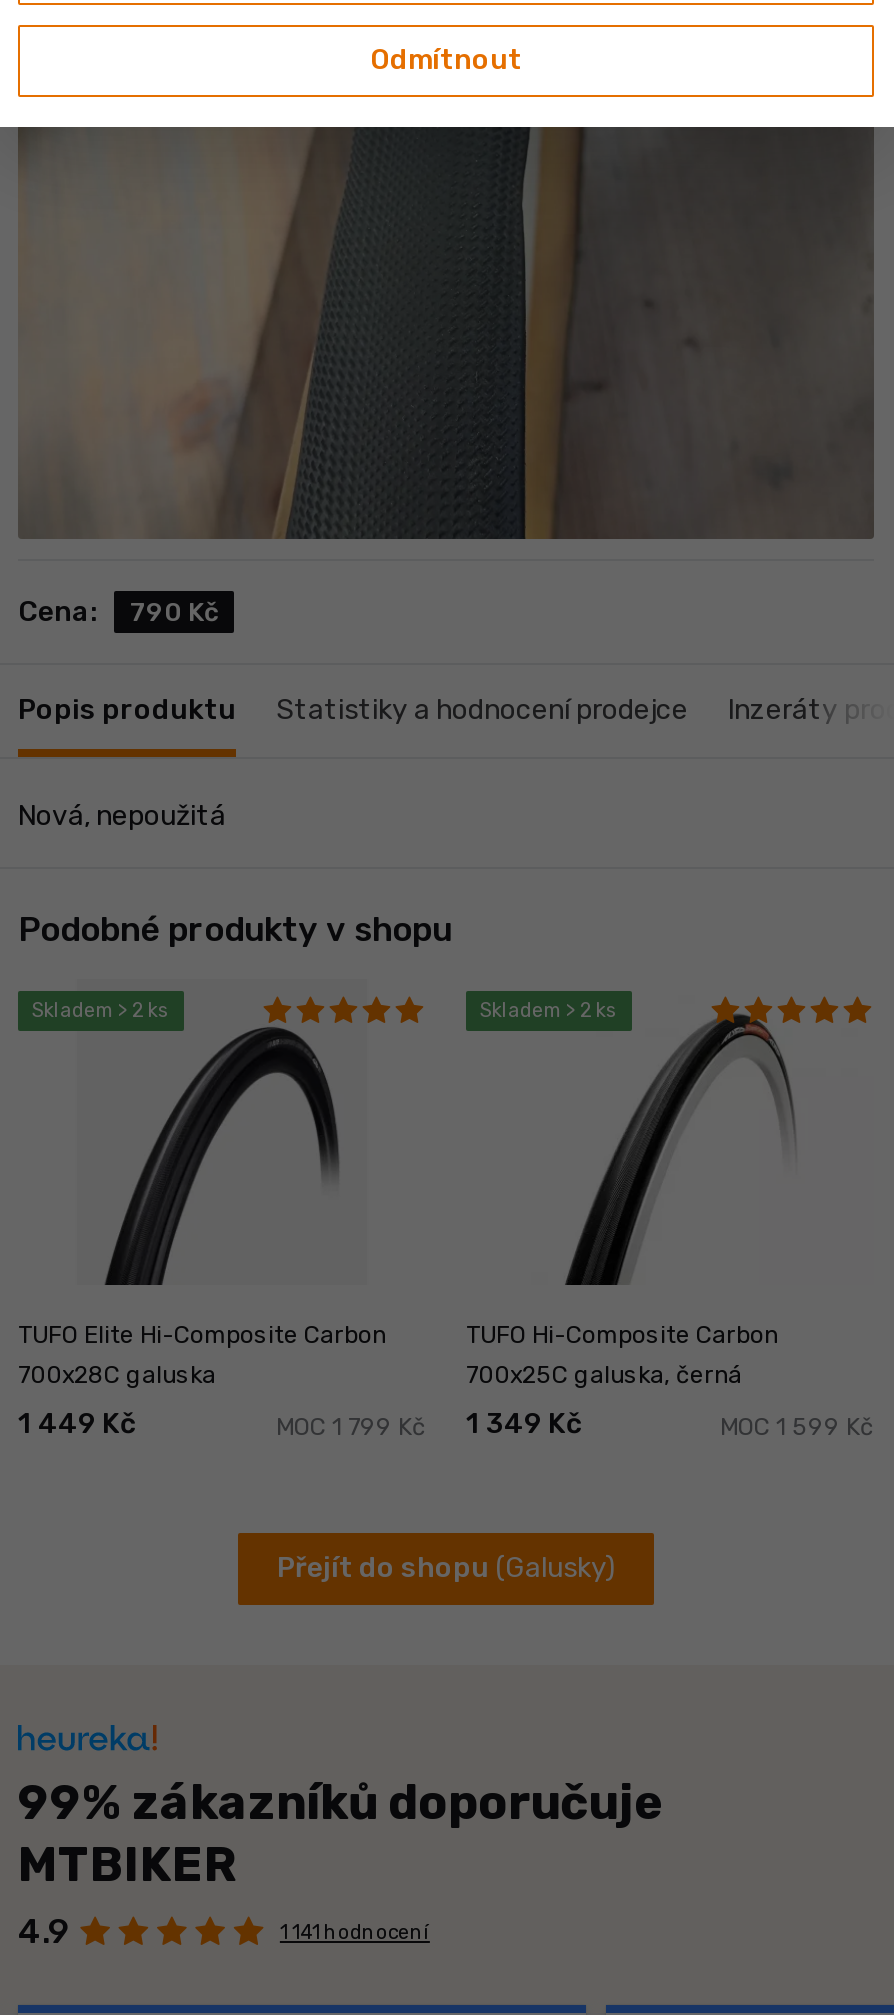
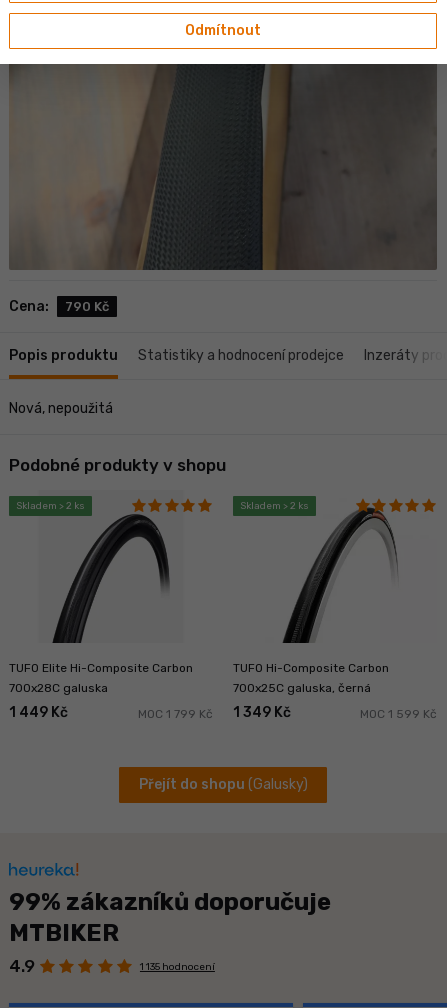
[280,1920,430,1944] 1 141 hodnocení -> [140,960,215,972] 1 135 hodnocení

